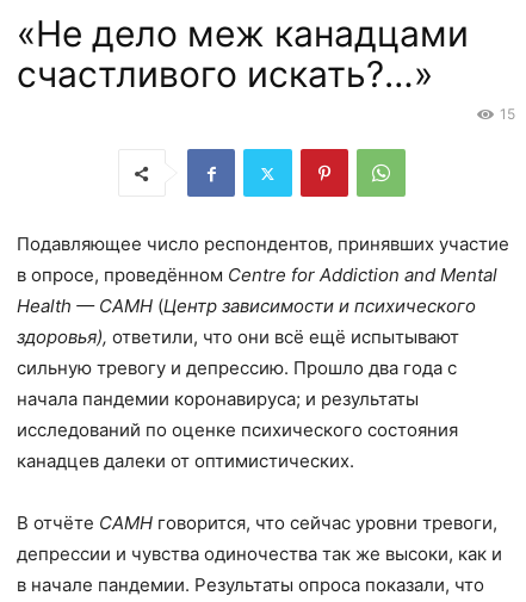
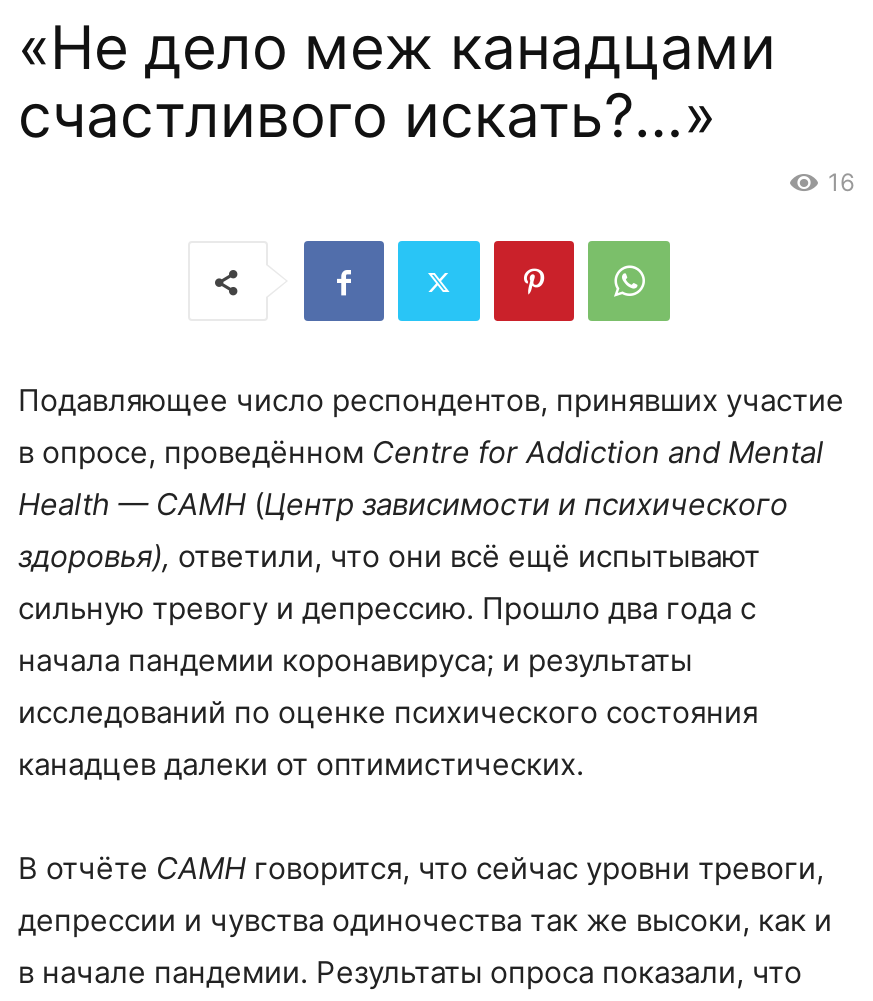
[500,105,515,123] 15 -> [828,167,854,197] 16

